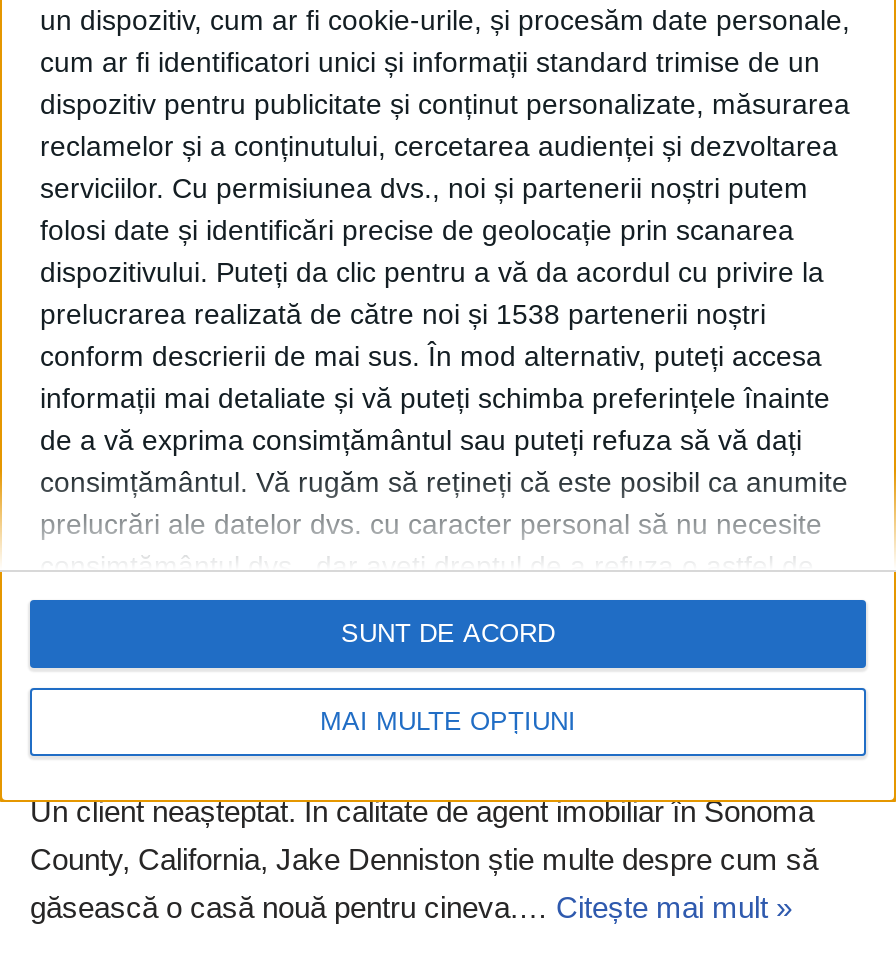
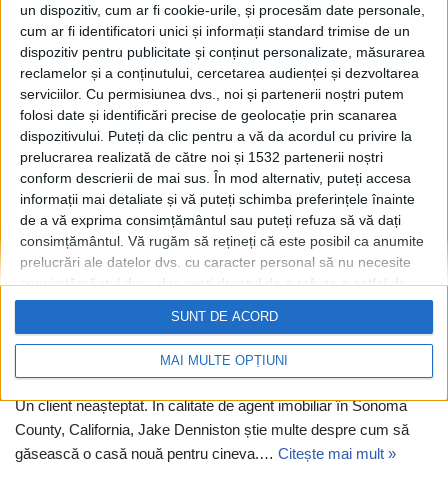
[40,299,766,331] prelucrarea realizată de către noi și 1538 partenerii noștri -> [20,149,383,165] prelucrarea realizată de către noi și 1532 partenerii noștri

